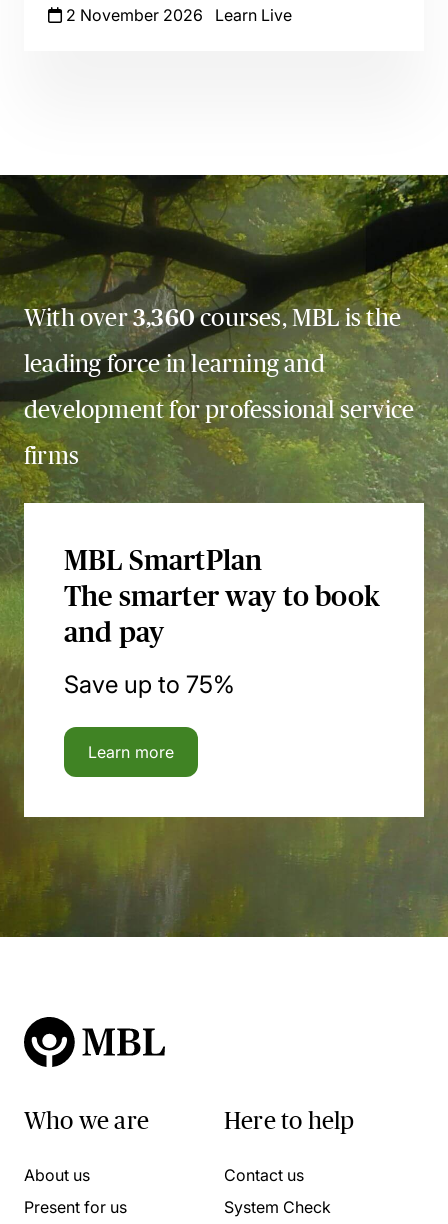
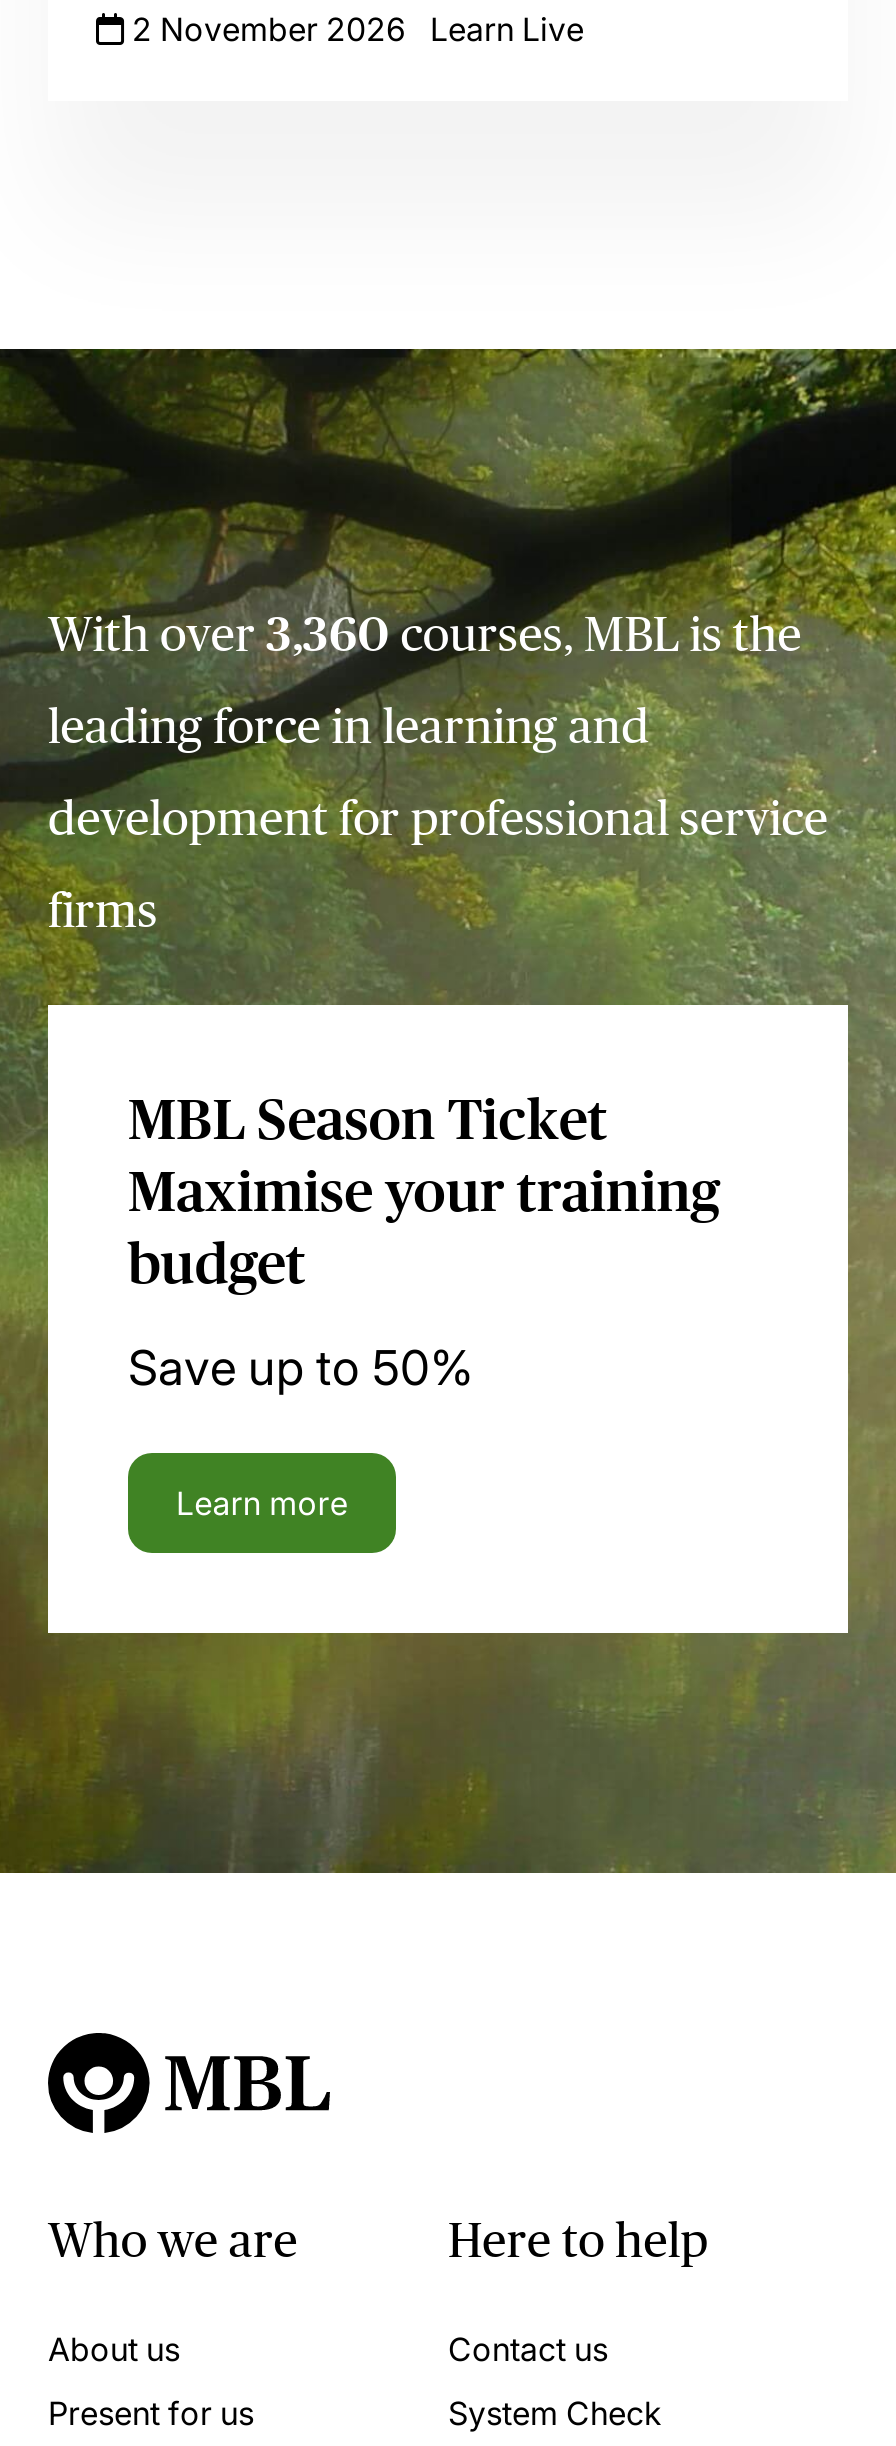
[64,545,380,648] MBL SmartPlan | The smarter way to book | and pay -> [128,1089,720,1295] MBL Season Ticket | Maximise your training | budget
[64,670,235,699] Save up to 75% -> [128,1339,474,1397] Save up to 50%

